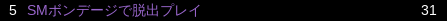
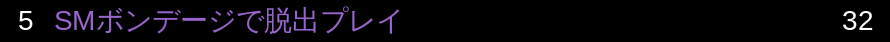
[421,2,437,18] 31 -> [842,4,874,36] 32

